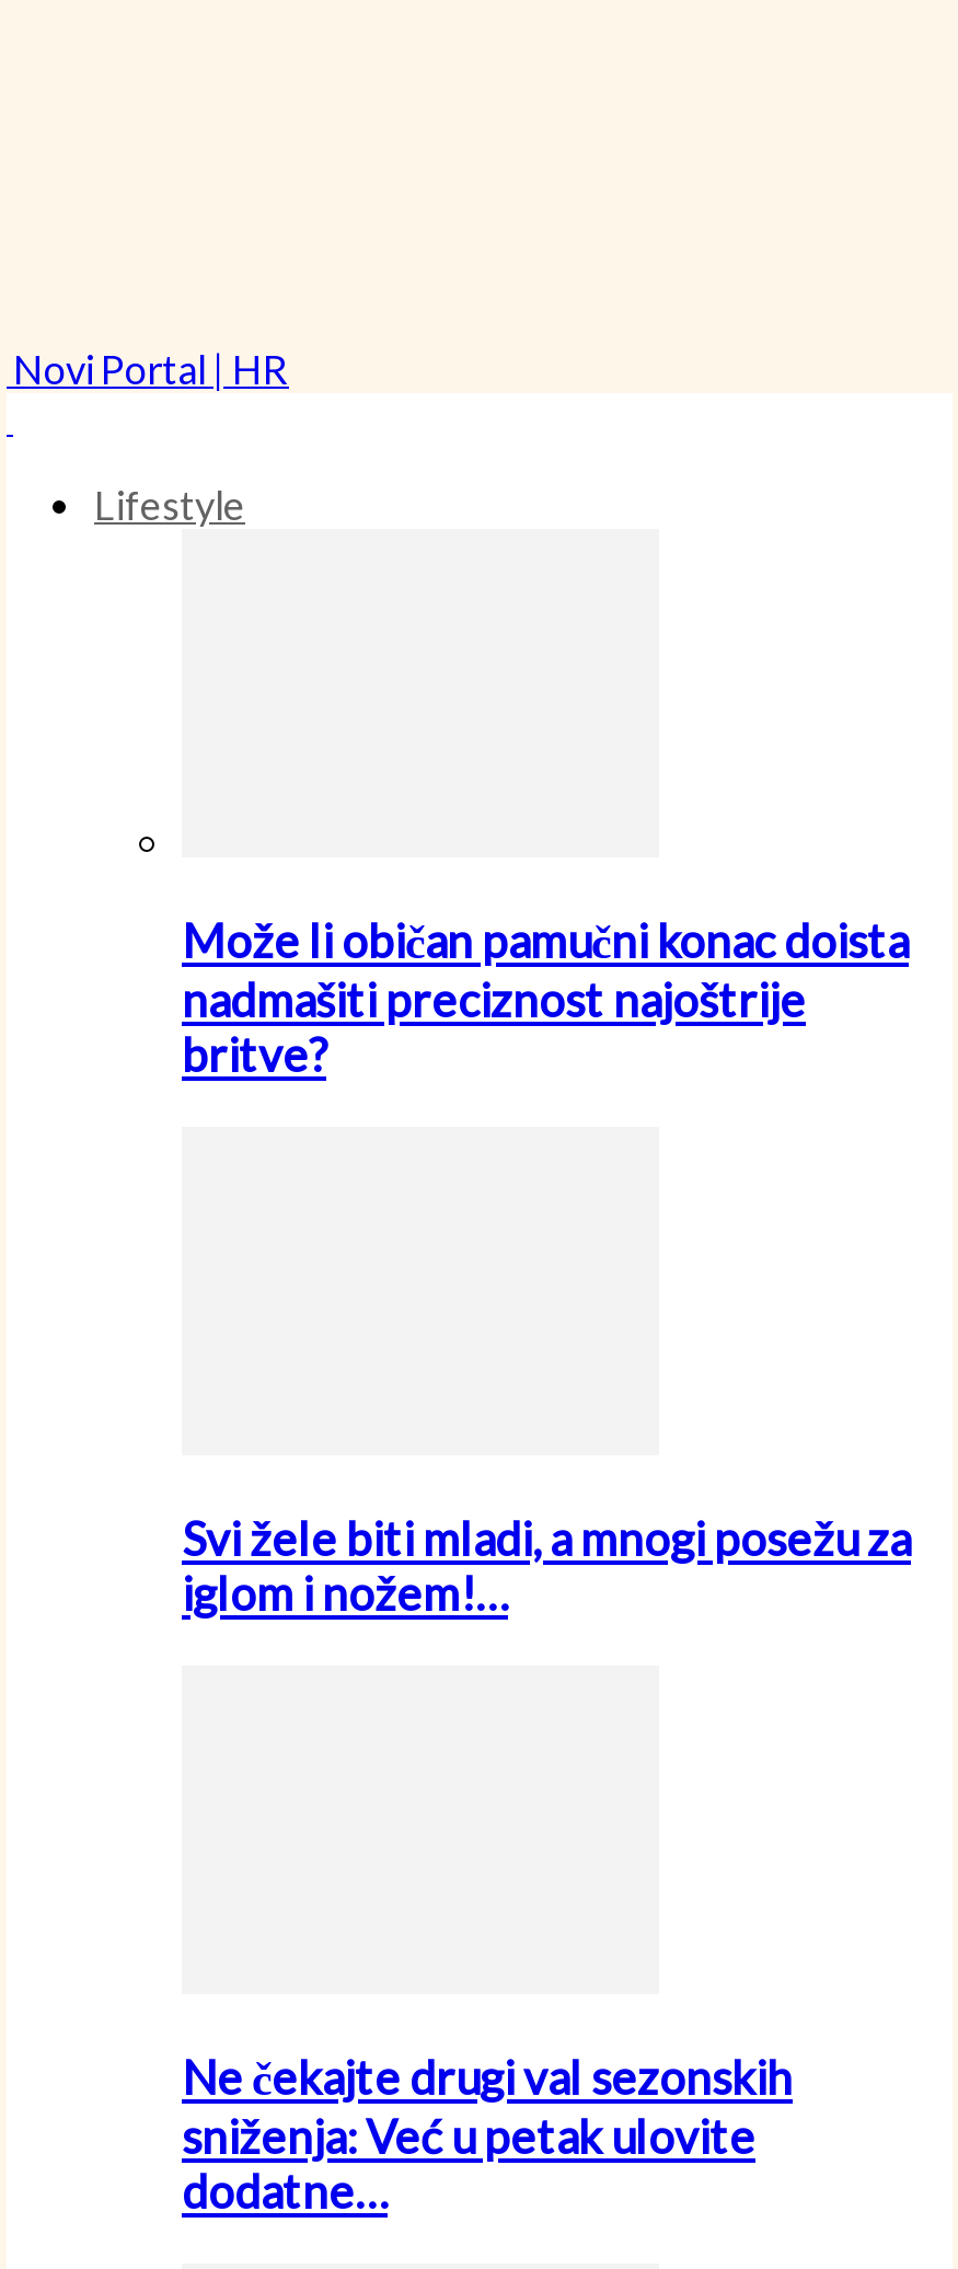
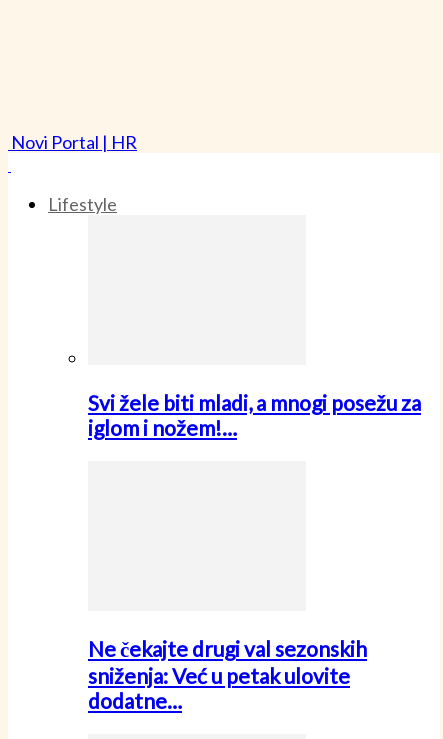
[182,912,909,1081] Može li običan pamučni konac doista | nadmašiti preciznost najoštrije | britve? -> none

